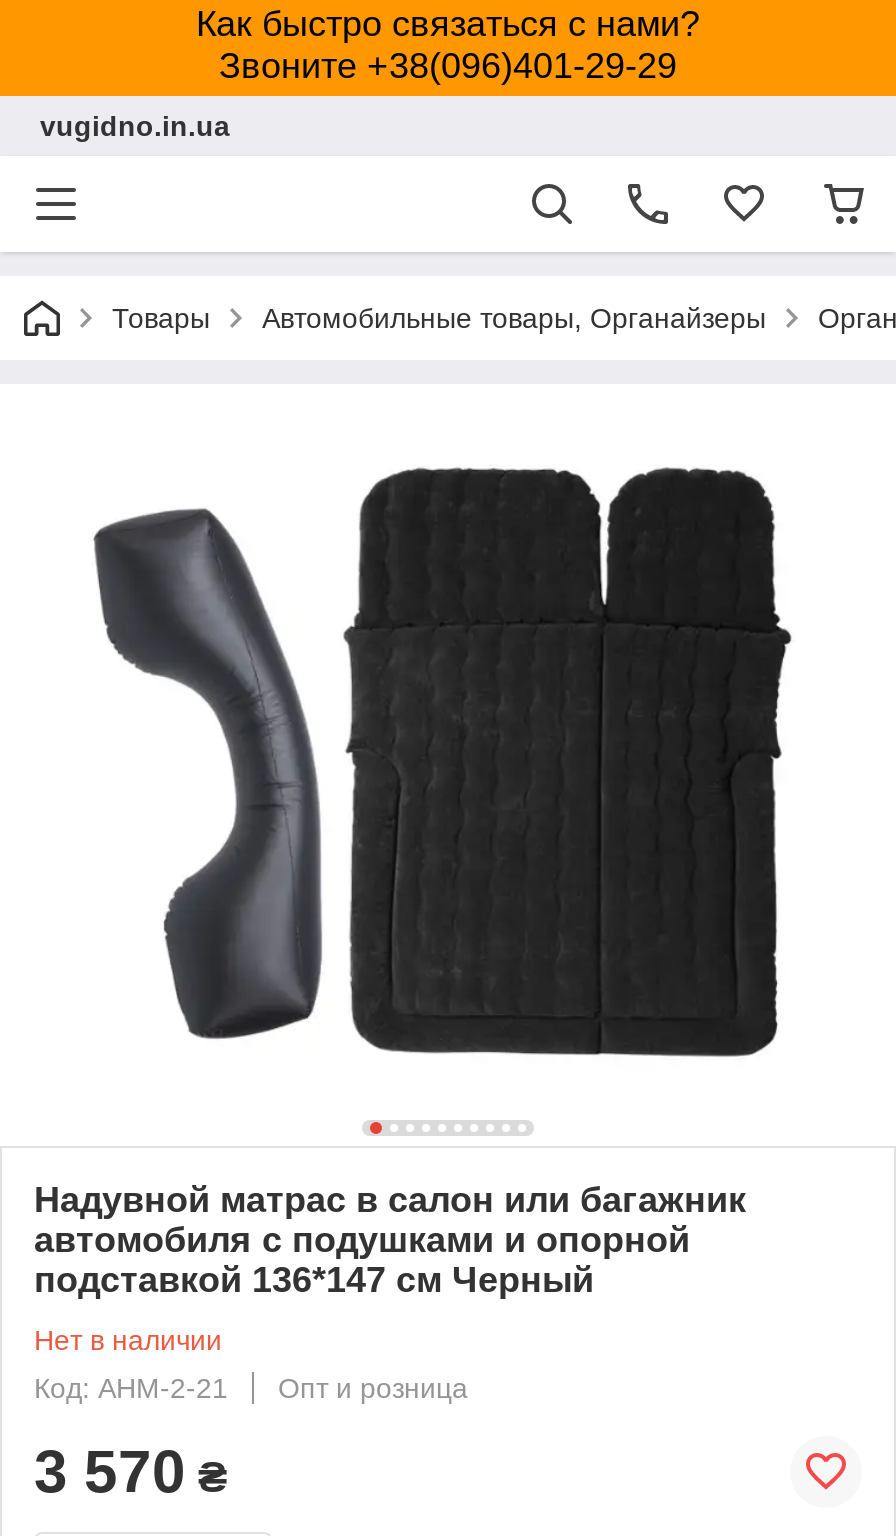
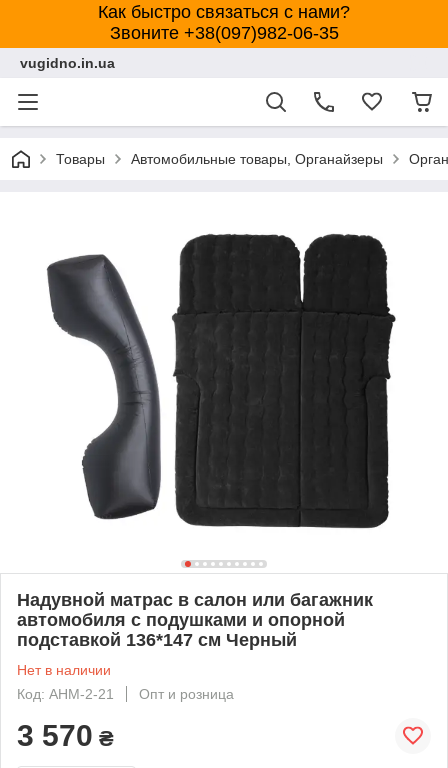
[219,46,677,86] Звоните +38(096)401-29-29 -> [109,23,338,43] Звоните +38(097)982-06-35

